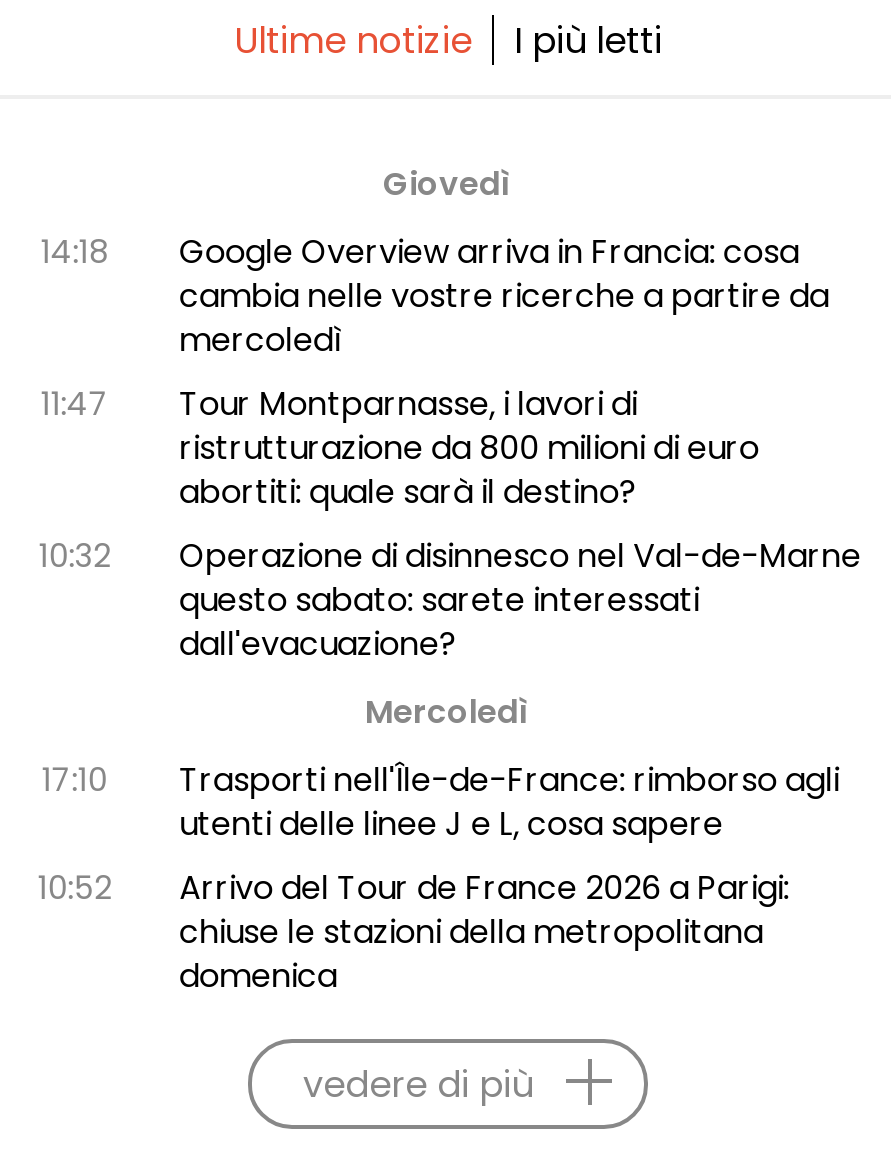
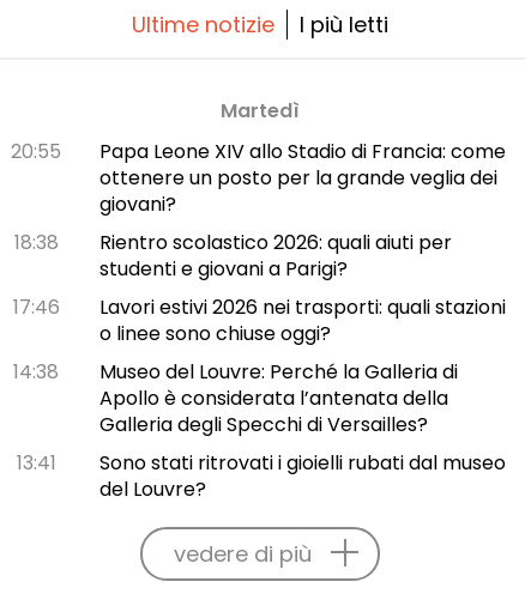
[38,160,861,998] Giovedì | 14:18 | Google Overview arriva in Francia: cosa | cambia nelle vostre ricerche a partire da | mercoledì | 11:47 | Tour Montparnasse, i lavori di | ristrutturazione da 800 milioni di euro | abortiti: quale sarà il destino? | 10:32 | Operazione di disinnesco nel Val-de-Marne | questo sabato: sarete interessati | dall'evacuazione? | Mercoledì | 17:10 | Trasporti nell'Île-de-France: rimborso agli | utenti delle linee J e L, cosa sapere | 10:52 | Arrivo del Tour de France 2026 a Parigi: | chiuse le stazioni della metropolitana | domenica -> [11,97,505,503] Martedì | 20:55 | Papa Leone XIV allo Stadio di Francia: come | ottenere un posto per la grande veglia dei | giovani? | 18:38 | Rientro scolastico 2026: quali aiuti per | studenti e giovani a Parigi? | 17:46 | Lavori estivi 2026 nei trasporti: quali stazioni | o linee sono chiuse oggi? | 14:38 | Museo del Louvre: Perché la Galleria di | Apollo è considerata l’antenata della | Galleria degli Specchi di Versailles? | 13:41 | Sono stati ritrovati i gioielli rubati dal museo | del Louvre?

